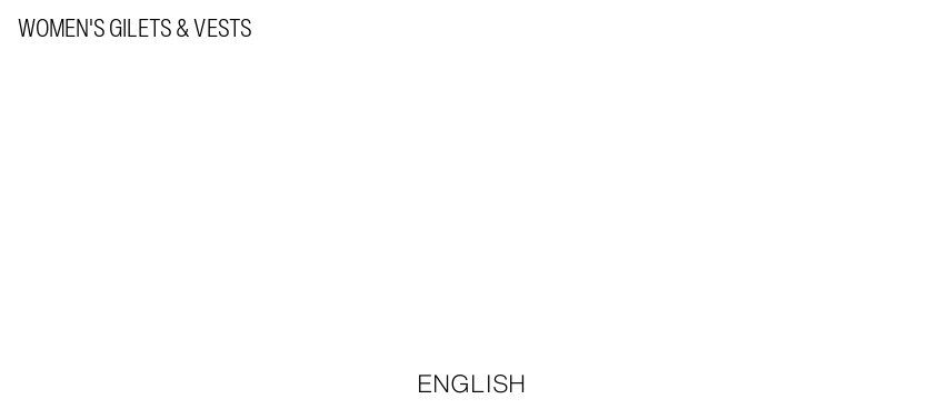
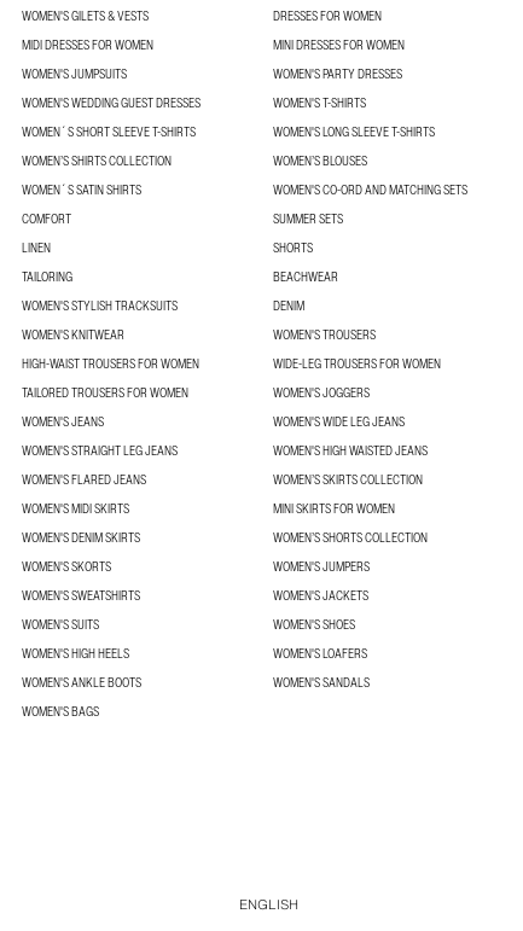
none -> [22,6,467,721] DRESSES FOR WOMEN | MIDI DRESSES FOR WOMEN | MINI DRESSES FOR WOMEN | WOMEN'S JUMPSUITS | WOMEN'S PARTY DRESSES | WOMEN'S WEDDING GUEST DRESSES | WOMEN'S T-SHIRTS | WOMEN´S SHORT SLEEVE T-SHIRTS | WOMEN'S LONG SLEEVE T-SHIRTS | WOMEN’S SHIRTS COLLECTION | WOMEN’S BLOUSES | WOMEN´S SATIN SHIRTS | WOMEN'S CO-ORD AND MATCHING SETS | COMFORT | SUMMER SETS | LINEN | SHORTS | TAILORING | BEACHWEAR | WOMEN'S STYLISH TRACKSUITS | DENIM | WOMEN'S KNITWEAR | WOMEN'S TROUSERS | HIGH-WAIST TROUSERS FOR WOMEN | WIDE-LEG TROUSERS FOR WOMEN | TAILORED TROUSERS FOR WOMEN | WOMEN'S JOGGERS | WOMEN'S JEANS | WOMEN'S WIDE LEG JEANS | WOMEN'S STRAIGHT LEG JEANS | WOMEN'S HIGH WAISTED JEANS | WOMEN'S FLARED JEANS | WOMEN’S SKIRTS COLLECTION | WOMEN'S MIDI SKIRTS | MINI SKIRTS FOR WOMEN | WOMEN'S DENIM SKIRTS | WOMEN’S SHORTS COLLECTION | WOMEN'S SKORTS | WOMEN'S JUMPERS | WOMEN'S SWEATSHIRTS | WOMEN'S JACKETS | WOMEN'S SUITS | WOMEN'S SHOES | WOMEN'S HIGH HEELS | WOMEN'S LOAFERS | WOMEN'S ANKLE BOOTS | WOMEN'S SANDALS | WOMEN'S BAGS

